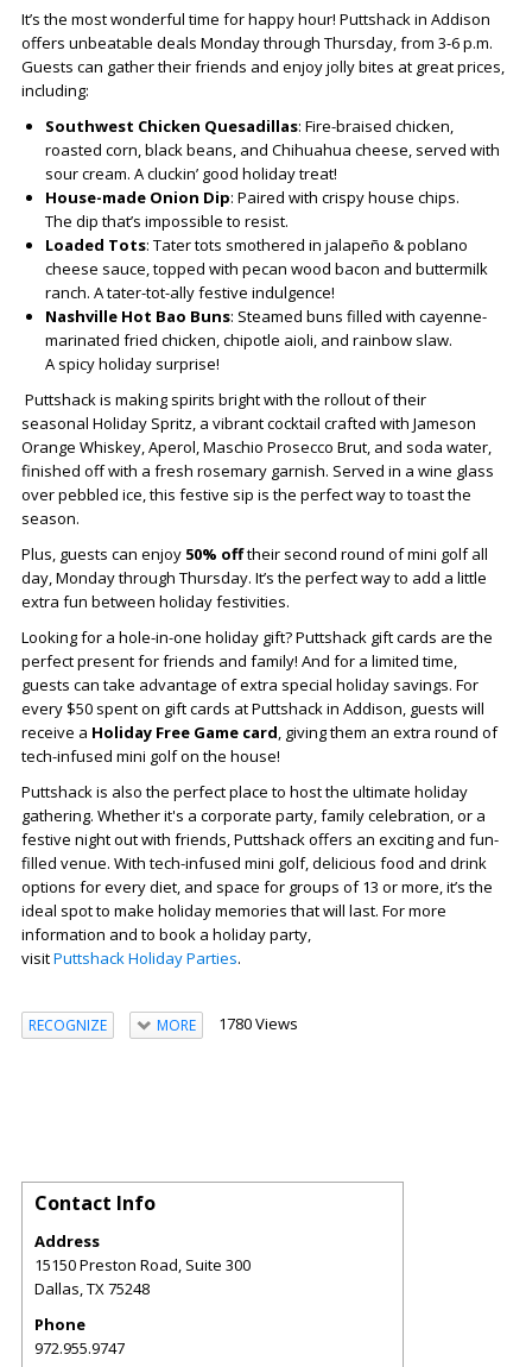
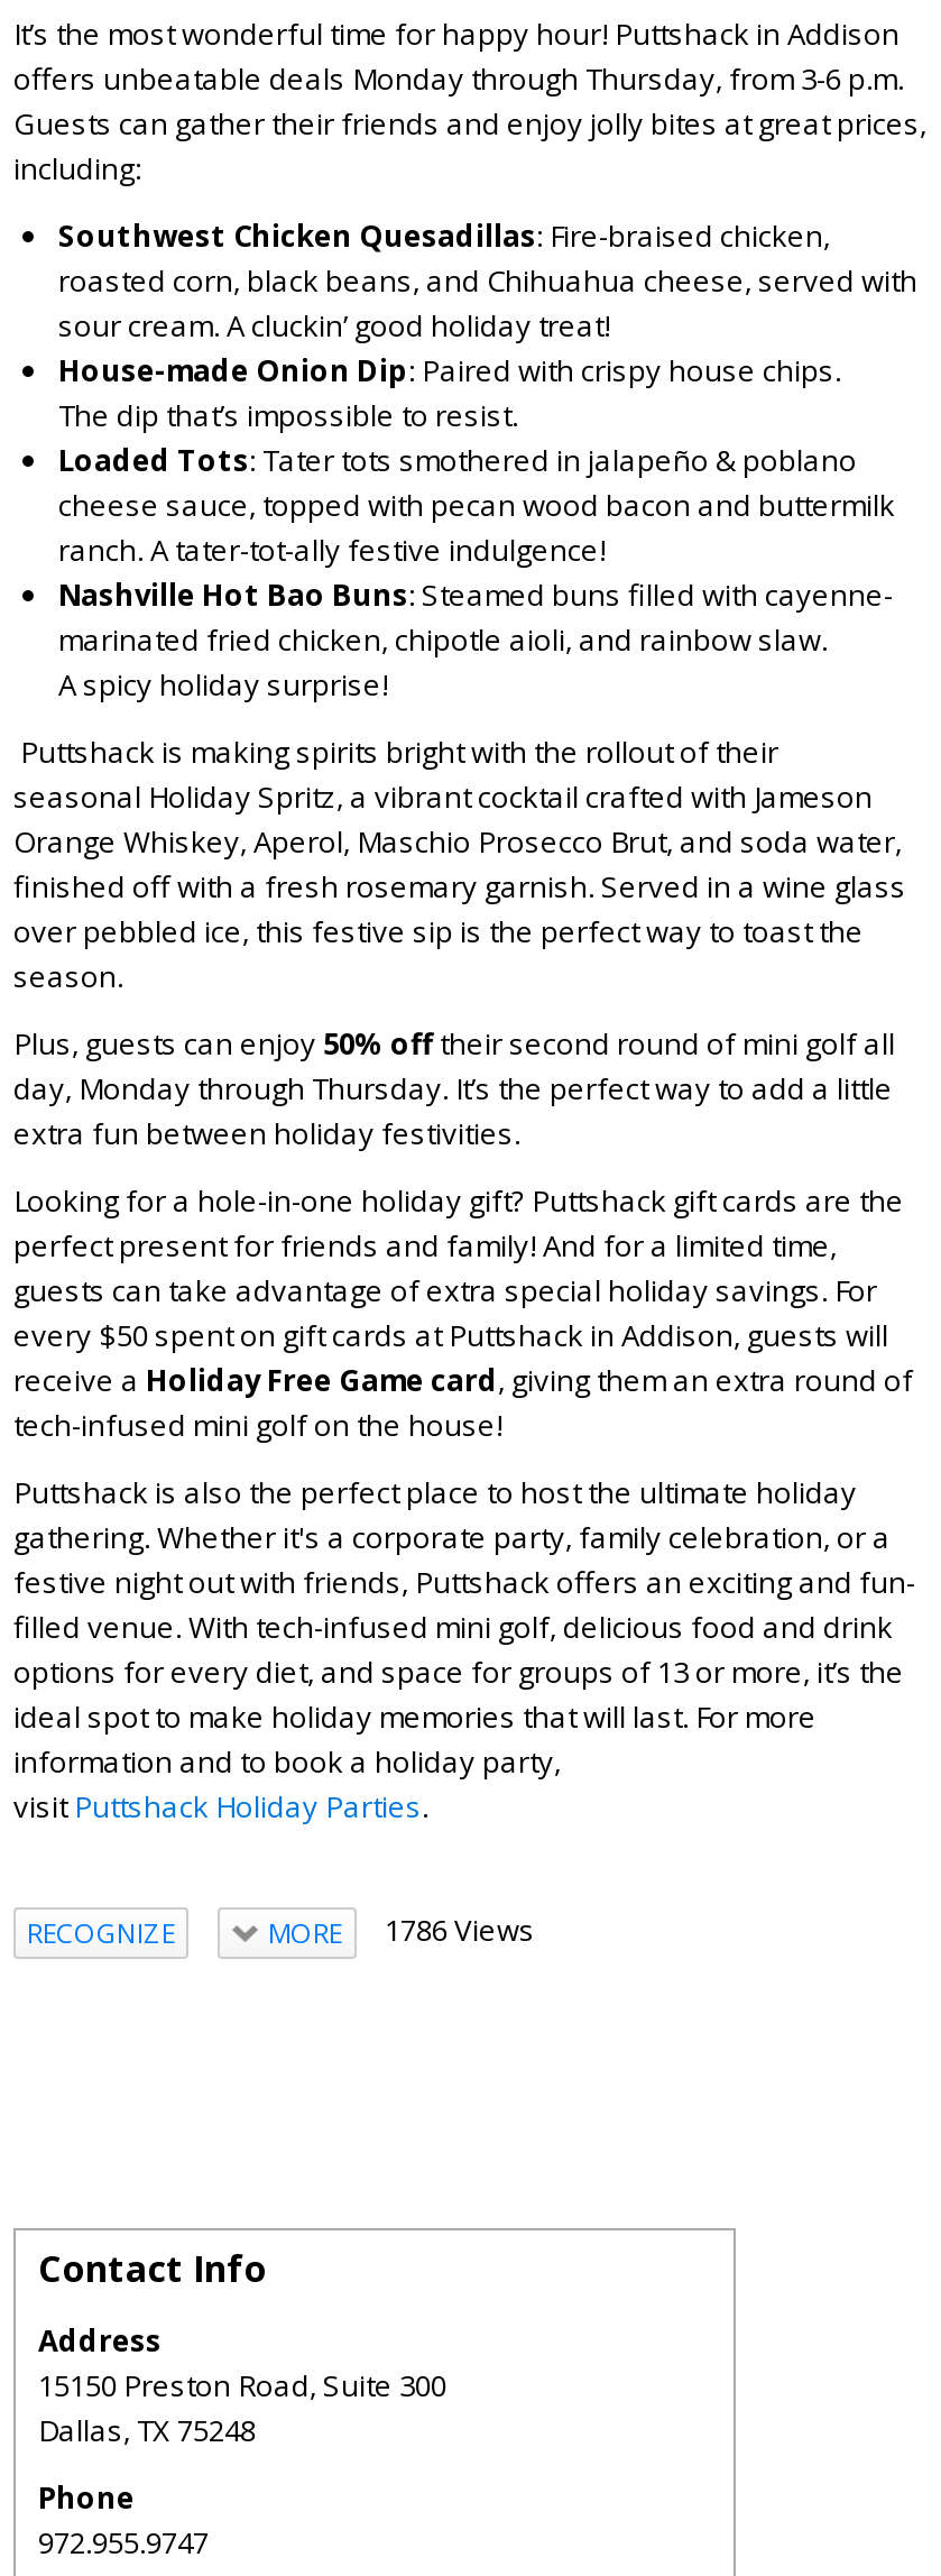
[156,1013,297,1036] MORE 1780 Views -> [268,1910,535,1953] MORE 1786 Views

